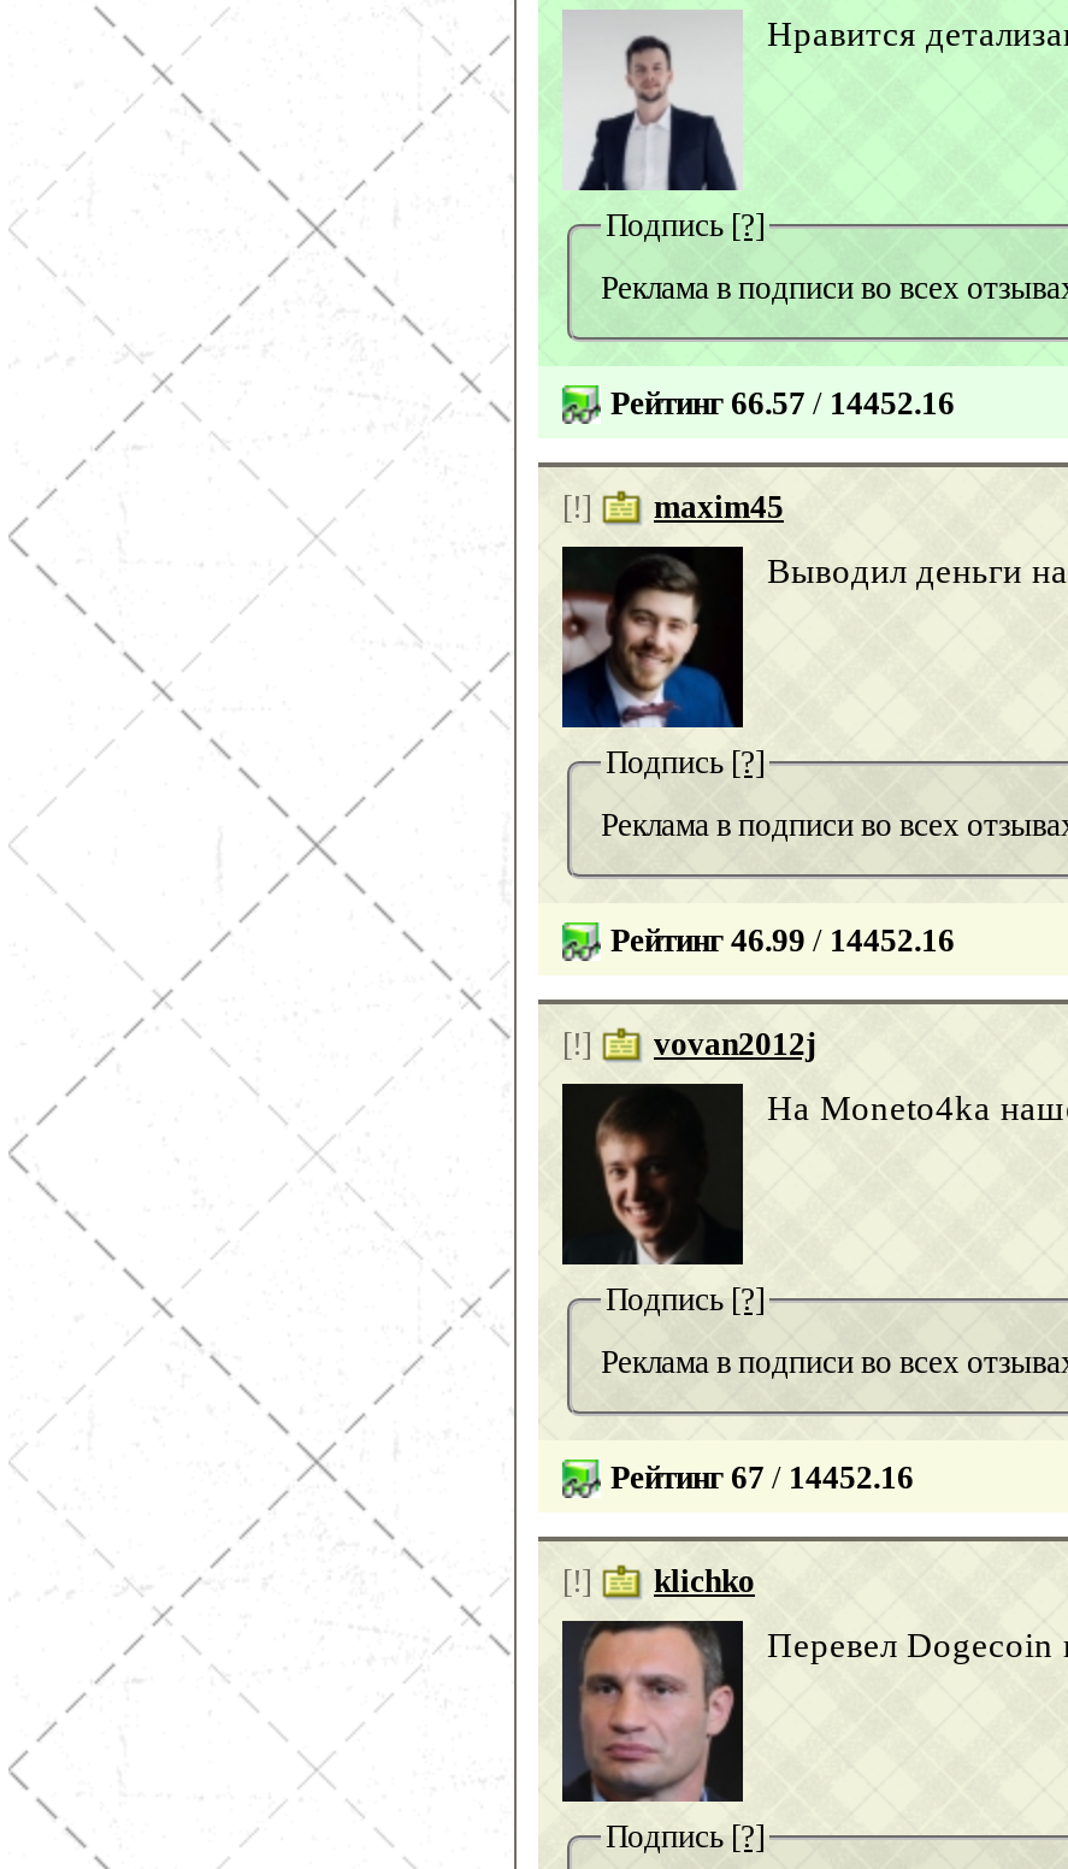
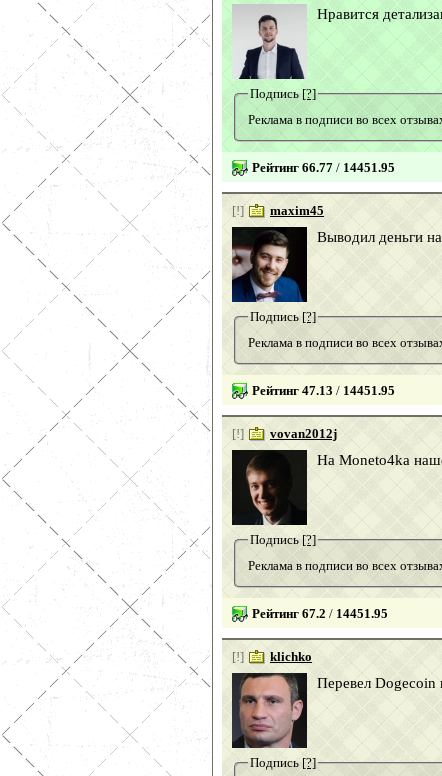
[610,385,955,421] Рейтинг 66.57 / 14452.16 -> [252,160,395,175] Рейтинг 66.77 / 14451.95
[610,922,955,959] Рейтинг 46.99 / 14452.16 -> [252,383,395,398] Рейтинг 47.13 / 14451.95
[610,1460,914,1496] Рейтинг 67 / 14452.16 -> [252,606,388,621] Рейтинг 67.2 / 14451.95

